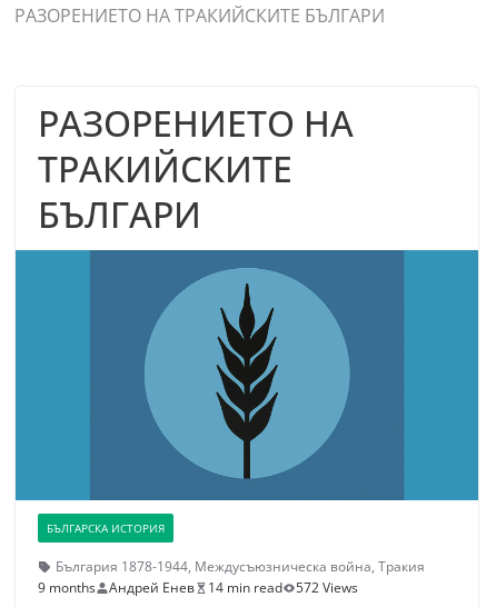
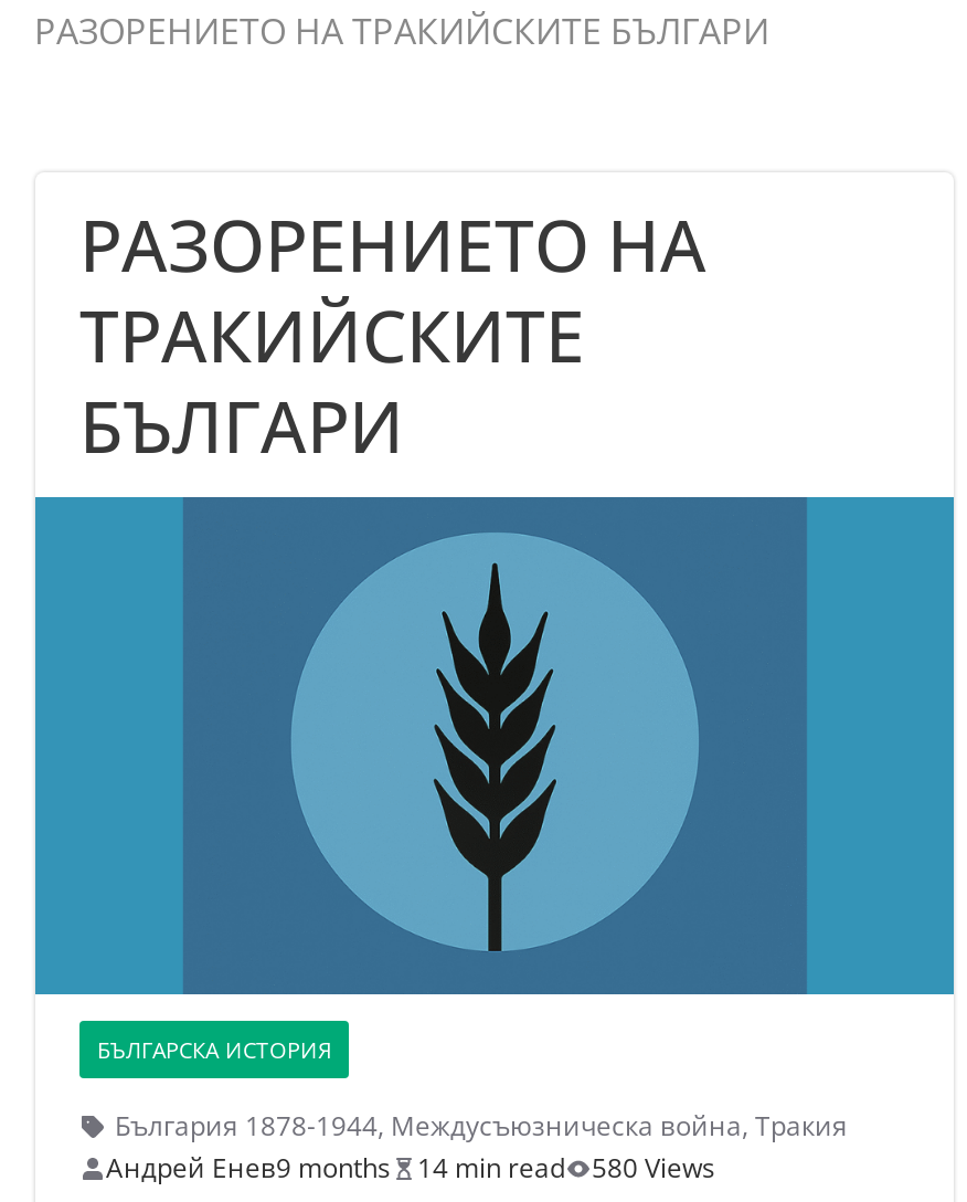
[38,578,195,597] 9 months | Андрей Енев -> [106,1150,391,1188] Андрей Енев9 months
[296,578,358,597] 572 Views -> [592,1150,715,1188] 580 Views

